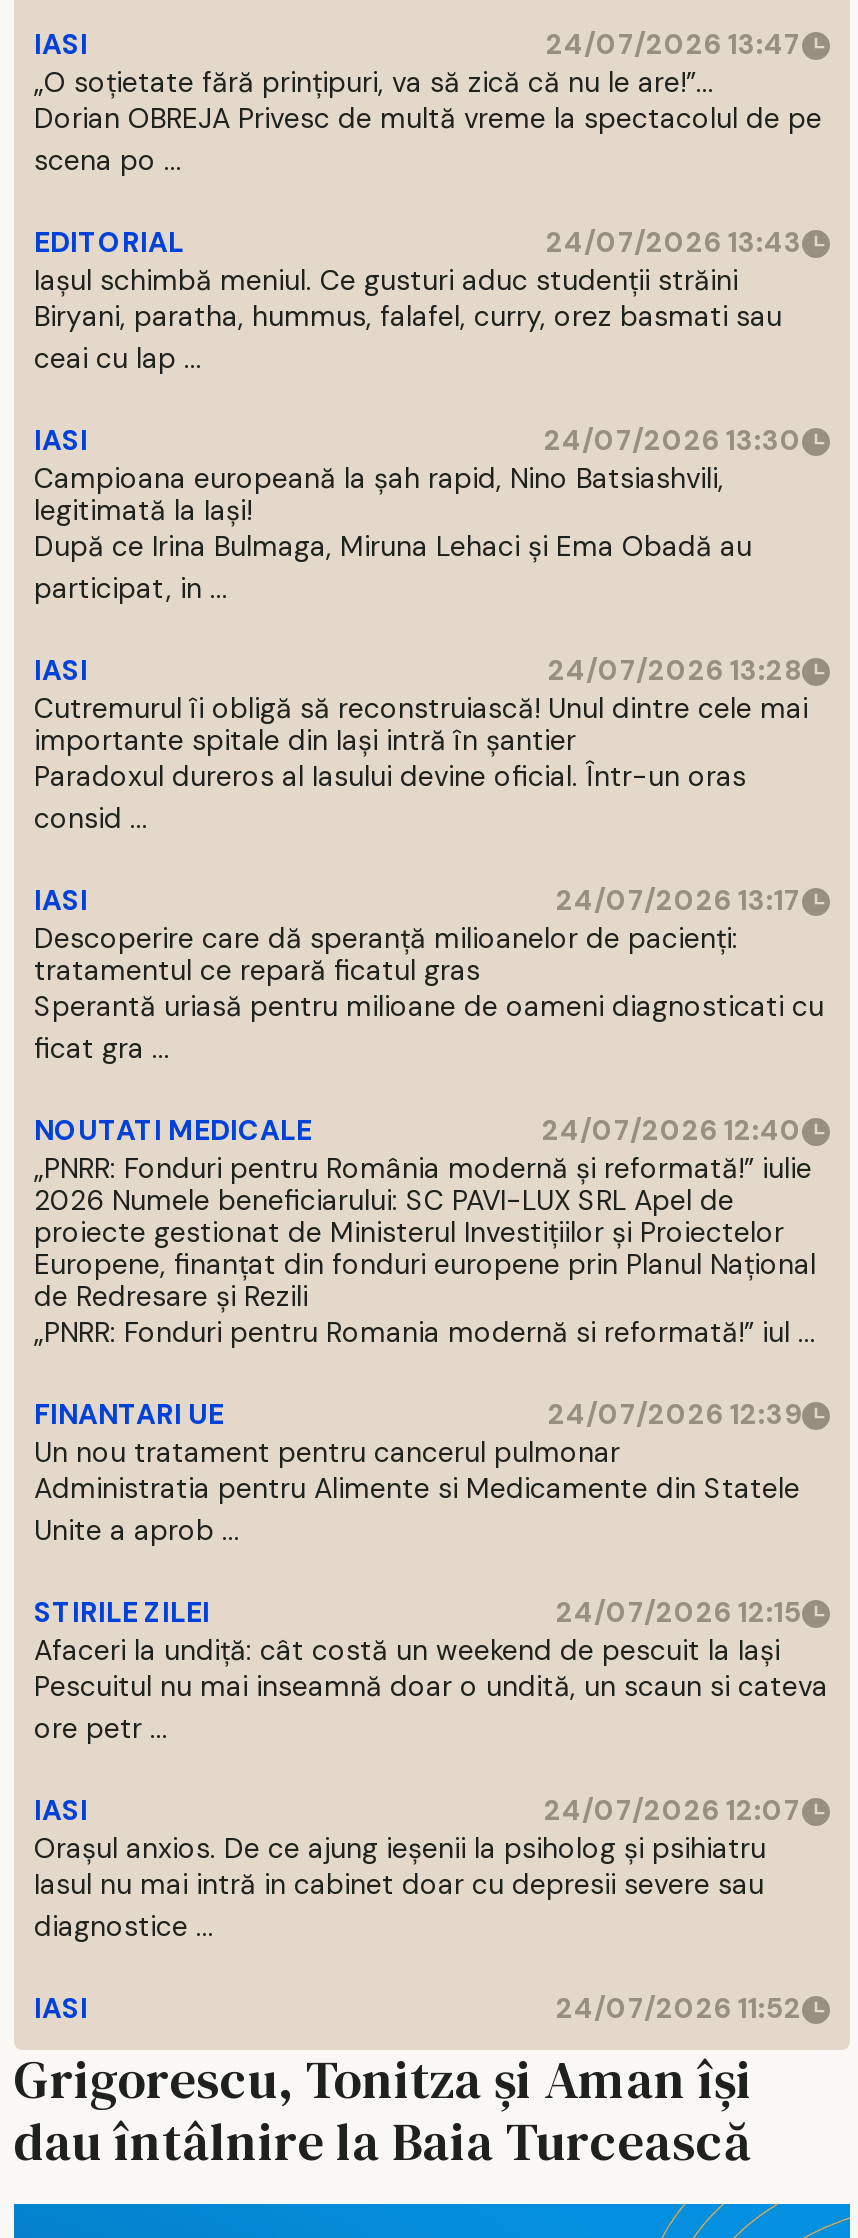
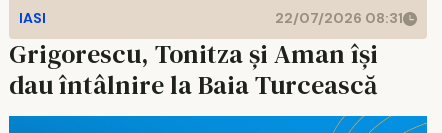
[34,26,828,2026] 24/07/2026 13:47 | „O soțietate fără prințipuri, va să zică că nu le are!”... | Dorian OBREJA Privesc de multă vreme la spectacolul de pe | scena po ... | EDITORIAL | 24/07/2026 13:43 | Iașul schimbă meniul. Ce gusturi aduc studenții străini | Biryani, paratha, hummus, falafel, curry, orez basmati sau | ceai cu lap ... | IASI | 24/07/2026 13:30 | Campioana europeană la şah rapid, Nino Batsiashvili, | legitimată la Iași! | După ce Irina Bulmaga, Miruna Lehaci şi Ema Obadă au | participat, in ... | IASI | 24/07/2026 13:28 | Cutremurul îi obligă să reconstruiască! Unul dintre cele mai | importante spitale din Iași intră în șantier | Paradoxul dureros al Iasului devine oficial. Într-un oras | consid ... | IASI | 24/07/2026 13:17 | Descoperire care dă speranță milioanelor de pacienți: | tratamentul ce repară ficatul gras | Sperantă uriasă pentru milioane de oameni diagnosticati cu | ficat gra ... | NOUTATI MEDICALE | 24/07/2026 12:40 | „PNRR: Fonduri pentru România modernă și reformată!” iulie | 2026 Numele beneficiarului: SC PAVI-LUX SRL Apel de | proiecte gestionat de Ministerul Investițiilor și Proiectelor | Europene, finanțat din fonduri europene prin Planul Național | de Redresare și Rezili | „PNRR: Fonduri pentru Romania modernă si reformată!” iul ... | FINANTARI UE | 24/07/2026 12:39 | Un nou tratament pentru cancerul pulmonar | Administratia pentru Alimente si Medicamente din Statele | Unite a aprob ... | STIRILE ZILEI | 24/07/2026 12:15 | Afaceri la undiță: cât costă un weekend de pescuit la Iași | Pescuitul nu mai inseamnă doar o undită, un scaun si cateva | ore petr ... | IASI | 24/07/2026 12:07 | Orașul anxios. De ce ajung ieșenii la psiholog și psihiatru | Iasul nu mai intră in cabinet doar cu depresii severe sau | diagnostice ... | IASI | 24/07/2026 11:52 -> [275,9,403,27] 22/07/2026 08:31

